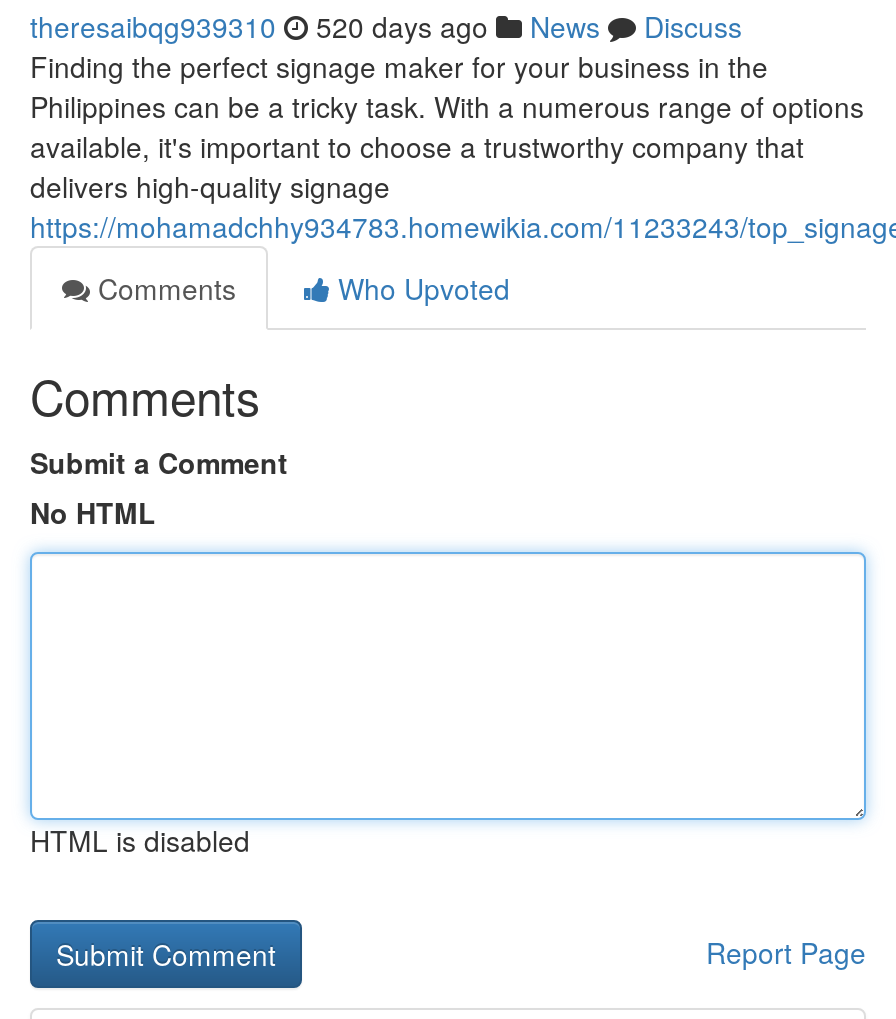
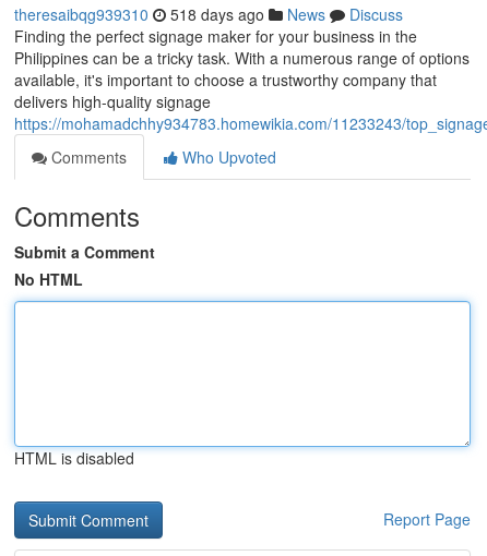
[30,6,742,46] theresaibqg939310 520 days ago News Discuss -> [14,3,403,25] theresaibqg939310 518 days ago News Discuss

